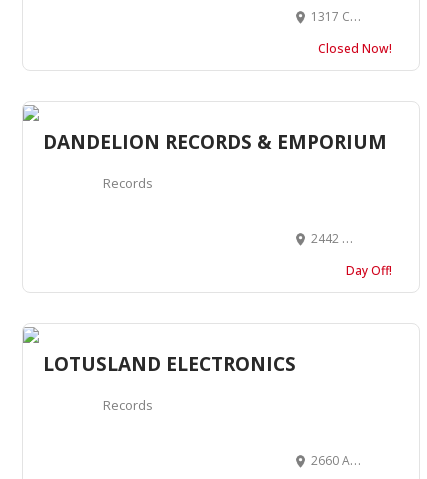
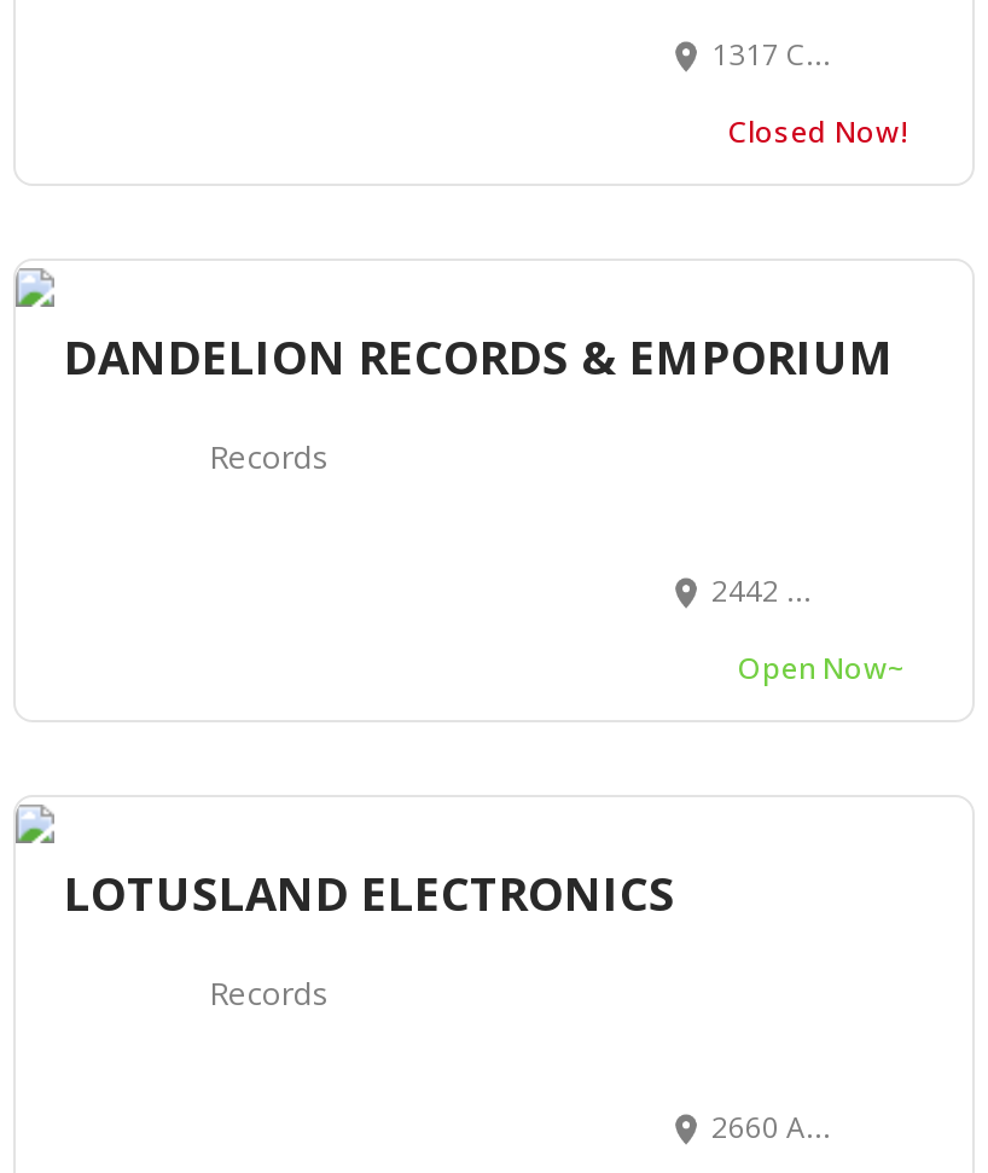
[346,262,392,279] Day Off! -> [738,648,907,689] Open Now~

